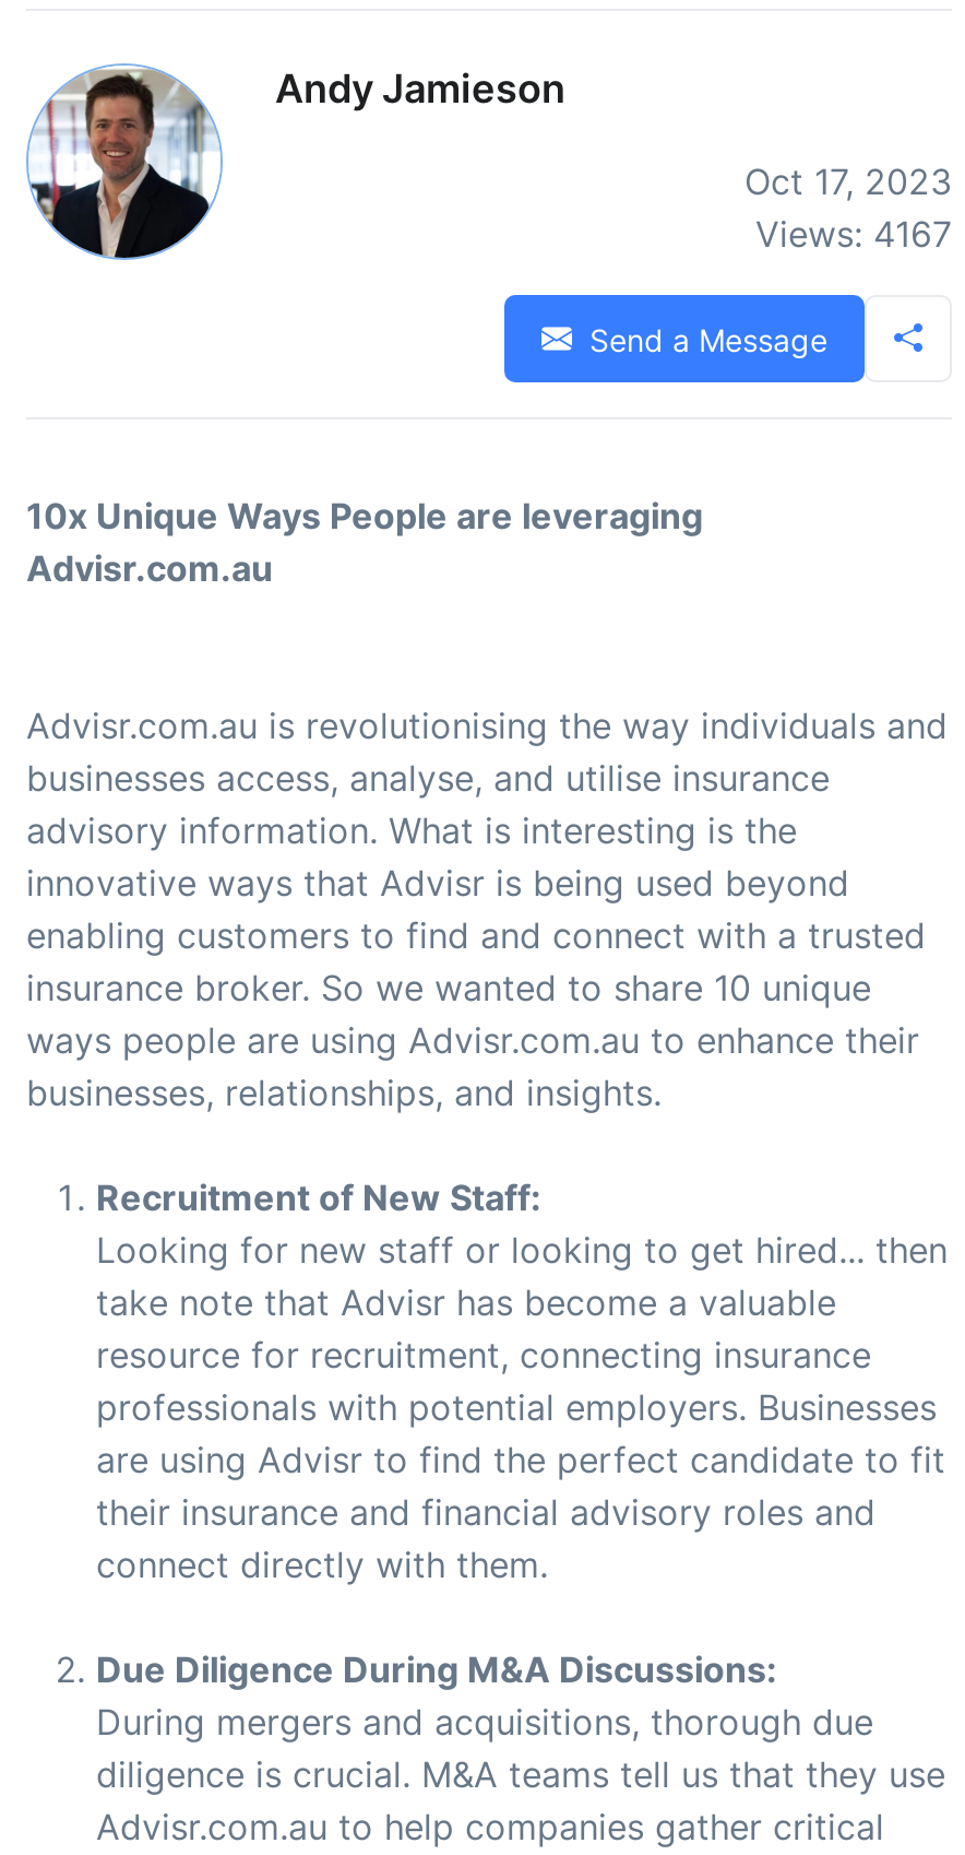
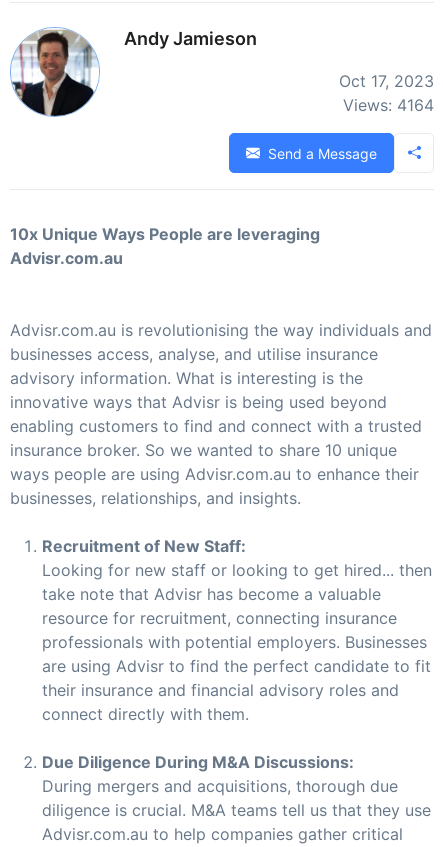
[755,212,952,256] Views: 4167 -> [343,95,434,115] Views: 4164

